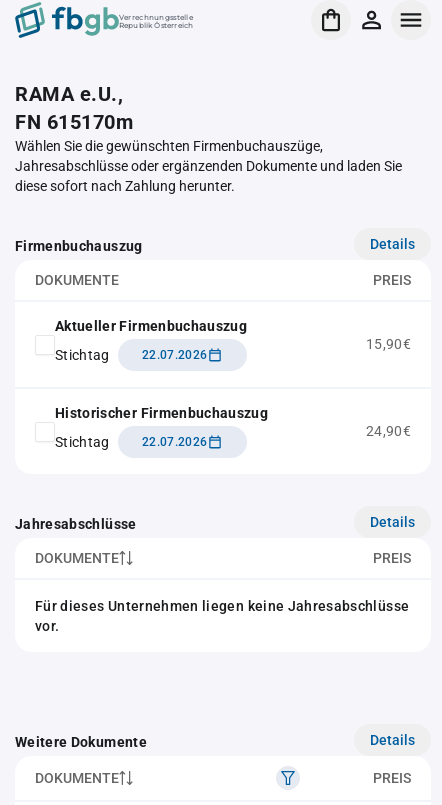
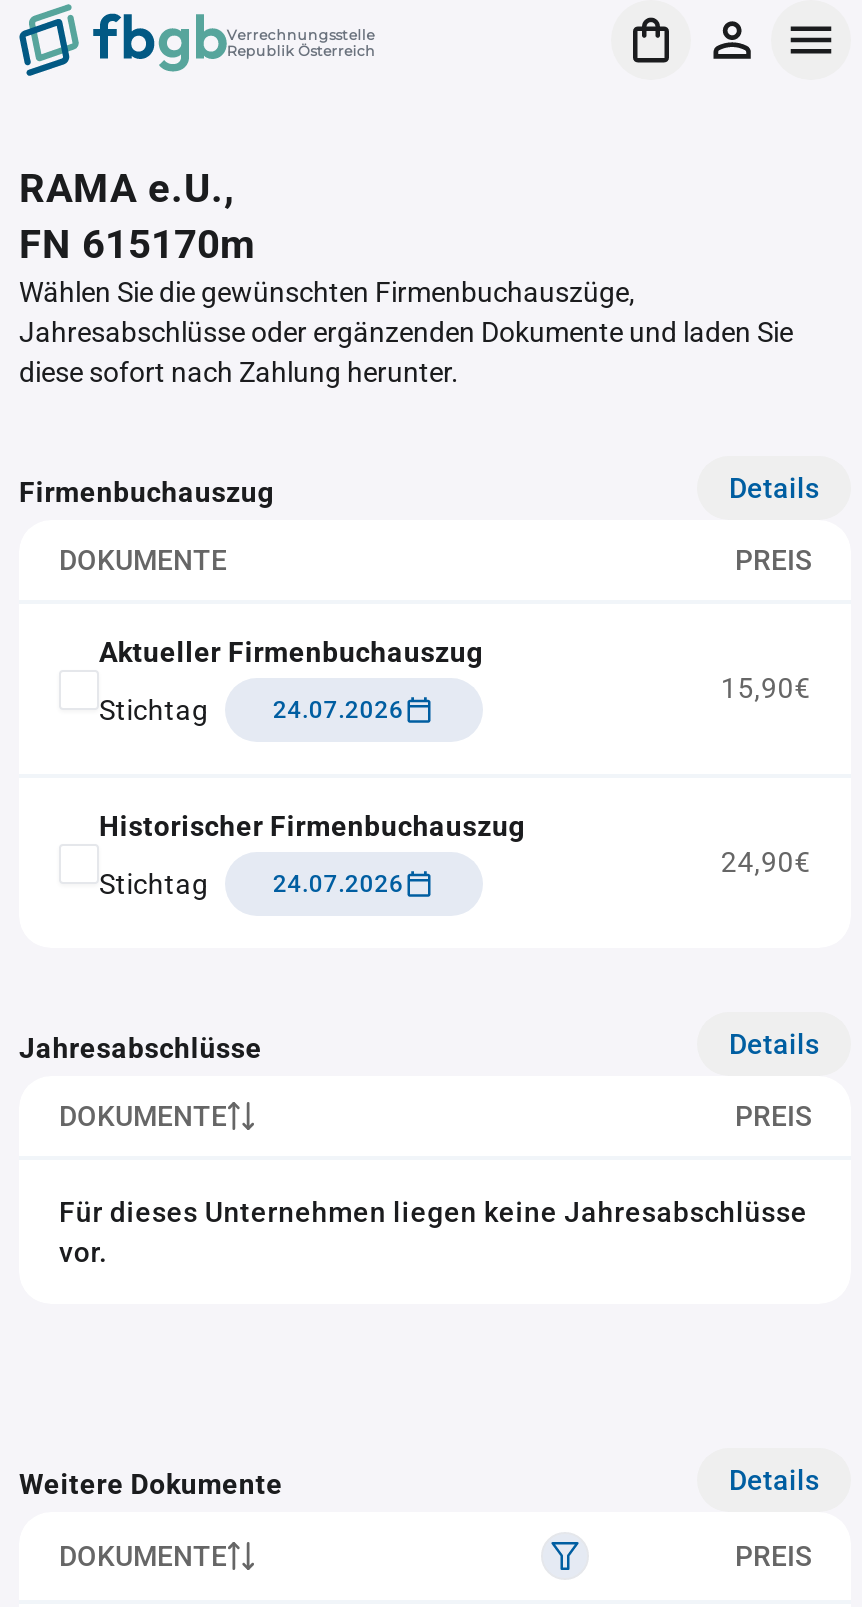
[142,348,207,362] 22.07.2026 -> [273,696,404,724] 24.07.2026
[142,435,207,449] 22.07.2026 -> [273,870,404,898] 24.07.2026

